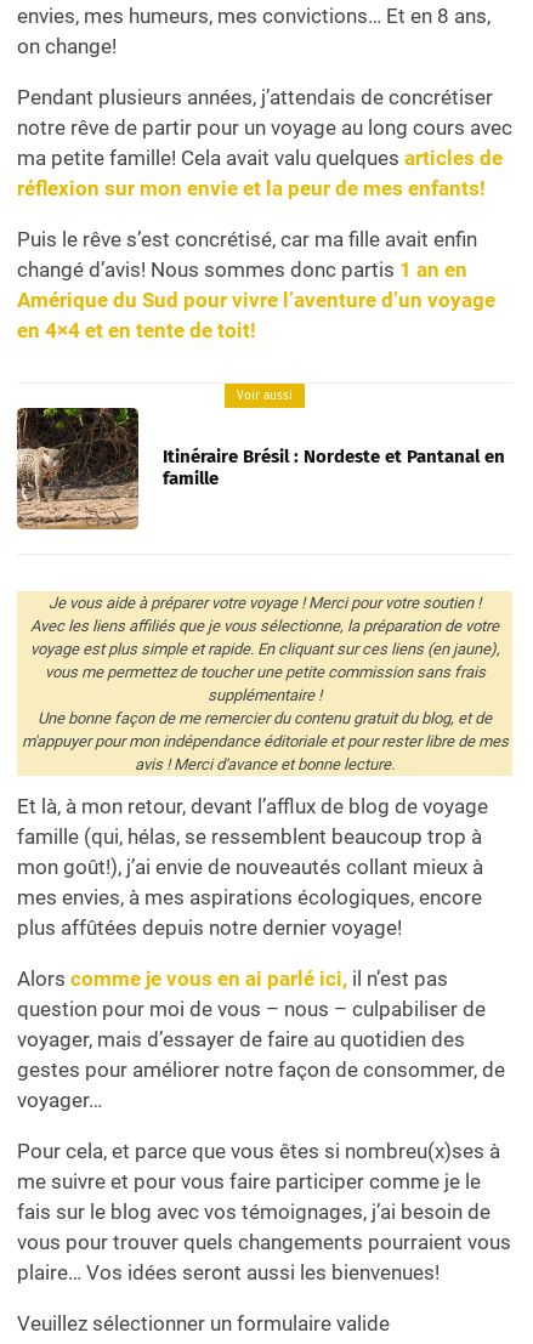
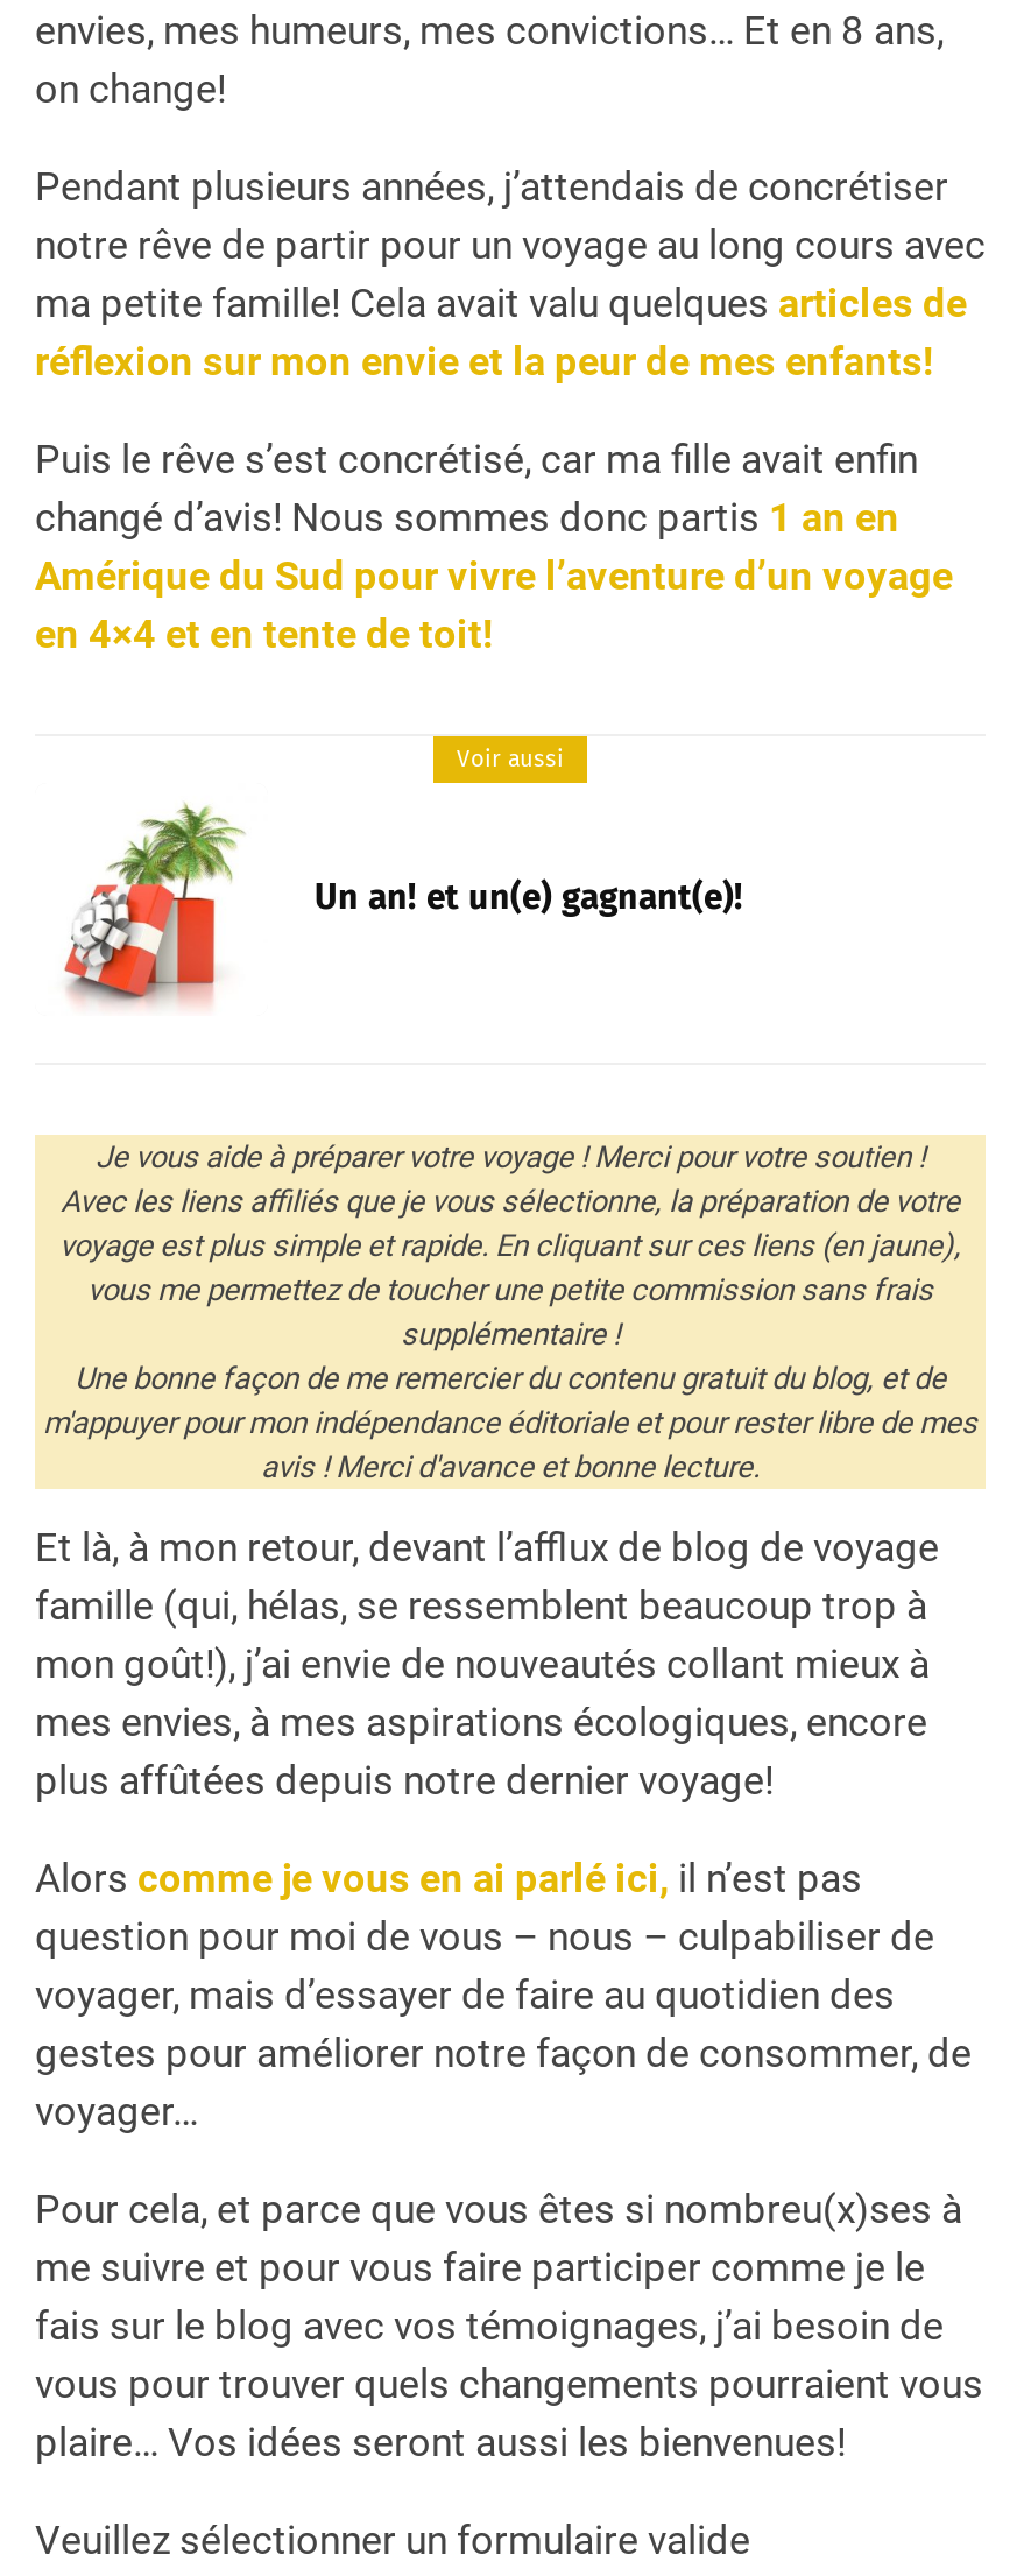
[16,407,505,531] [image] | Itinéraire Brésil : Nordeste et Pantanal en | famille -> [35,783,743,1016] [image] | Un an! et un(e) gagnant(e)!

